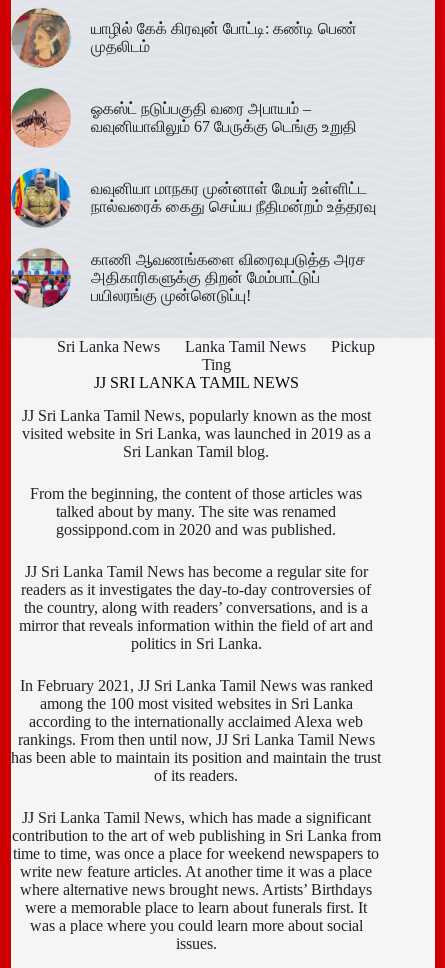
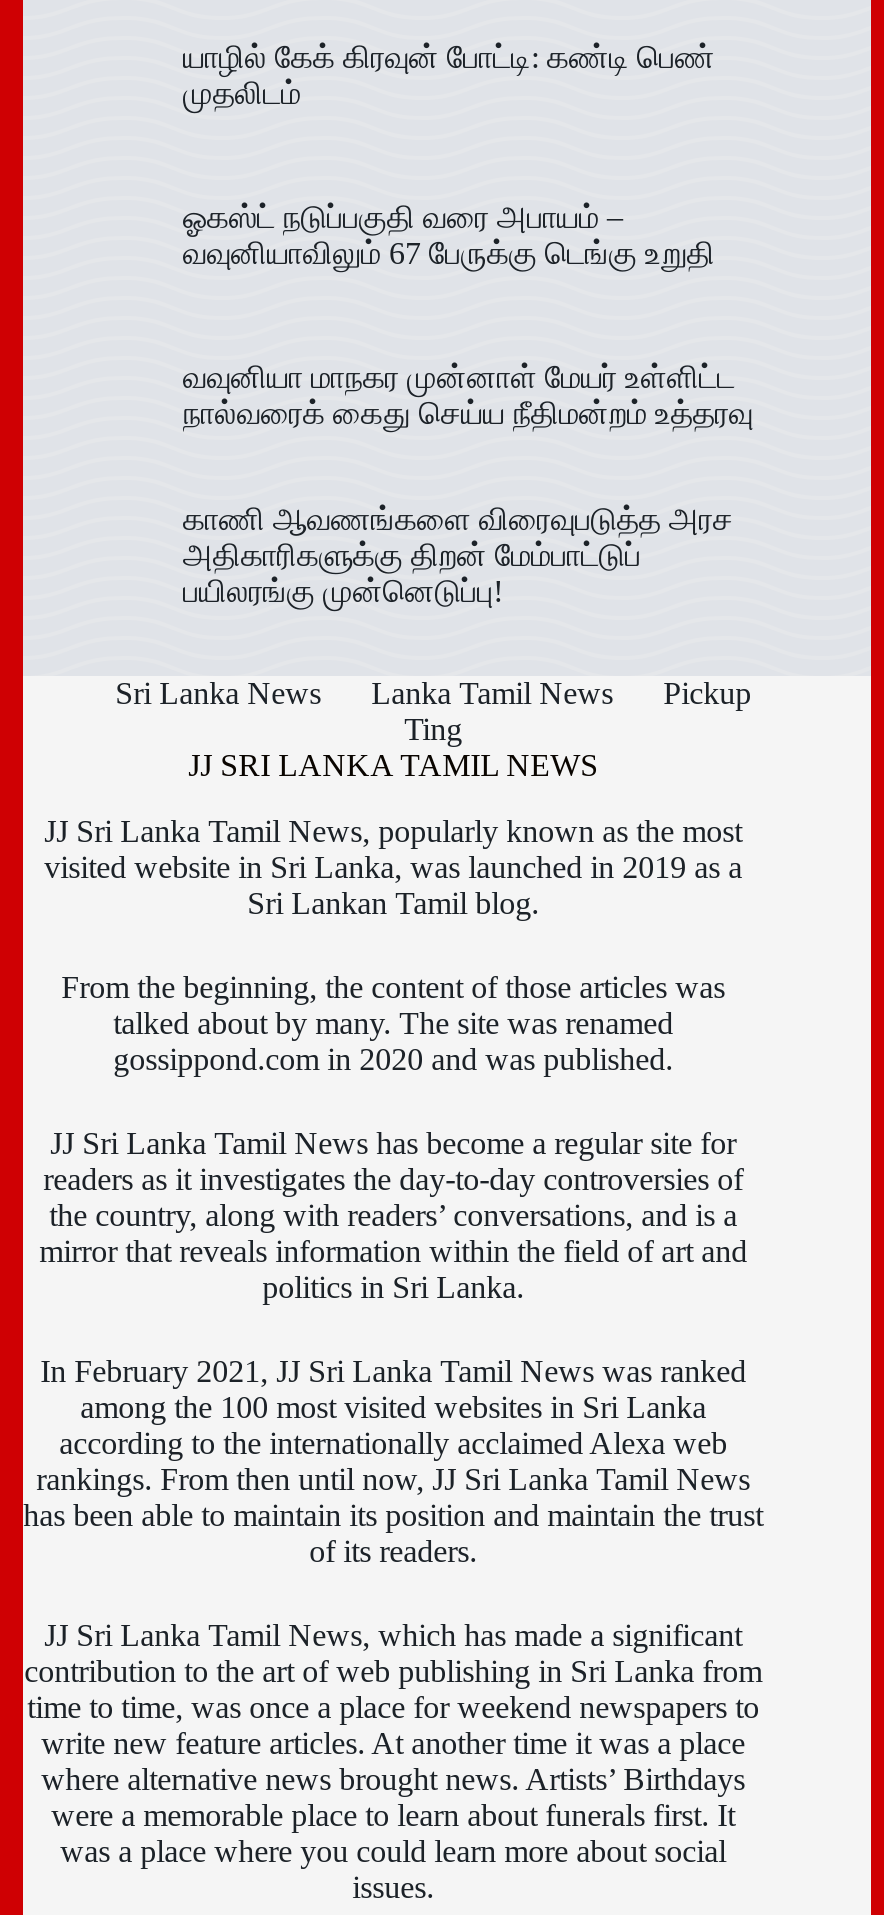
[11,7,71,69] [image] -> none
[10,87,71,148] [image] -> none
[10,167,71,228] [image] -> none
[11,248,72,308] [image] -> none

